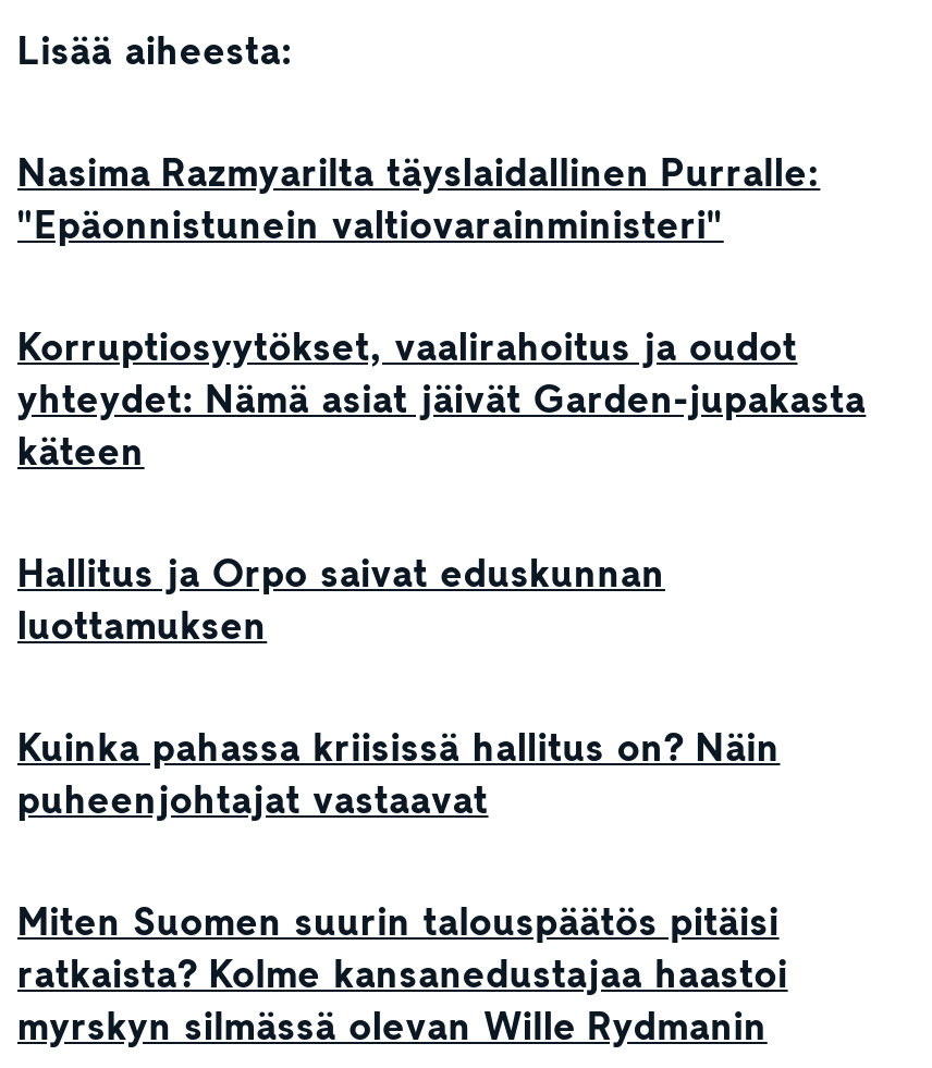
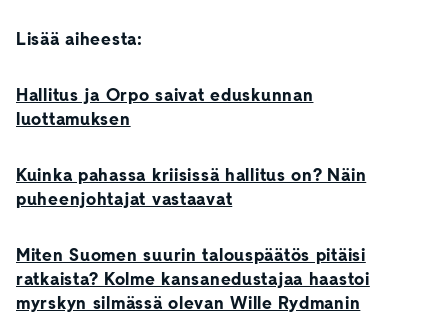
[17,147,866,478] Nasima Razmyarilta täyslaidallinen Purralle: | "Epäonnistunein valtiovarainministeri" | Korruptiosyytökset, vaalirahoitus ja oudot | yhteydet: Nämä asiat jäivät Garden-jupakasta | käteen -> none

